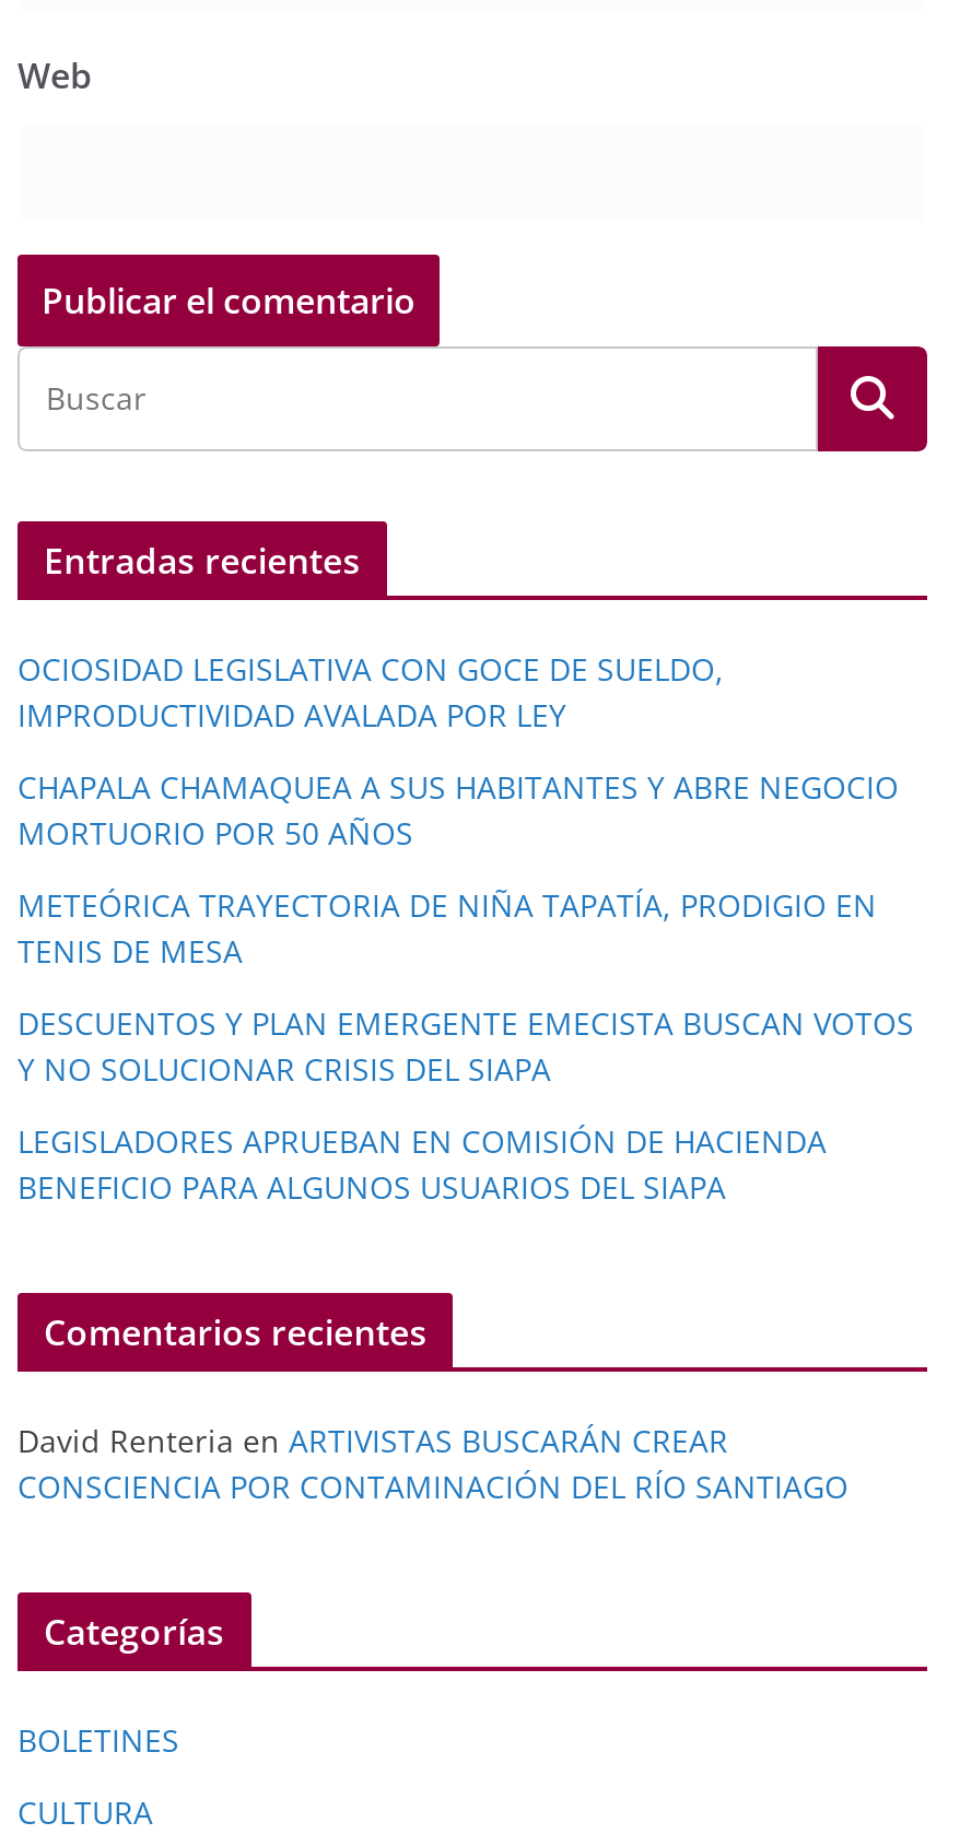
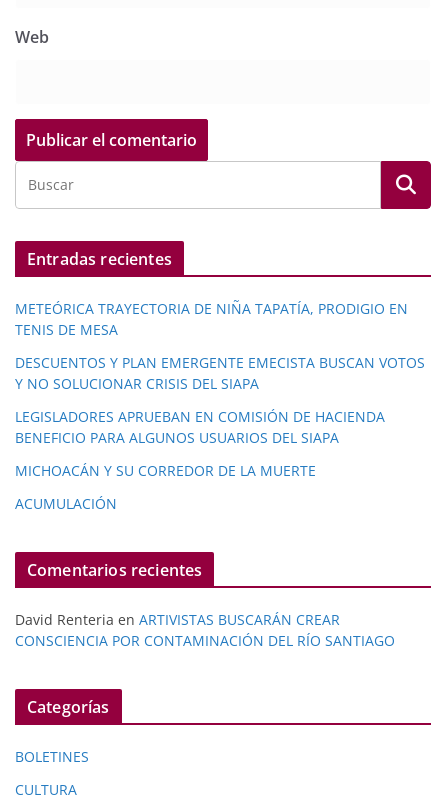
[17,649,899,854] OCIOSIDAD LEGISLATIVA CON GOCE DE SUELDO, | IMPRODUCTIVIDAD AVALADA POR LEY | CHAPALA CHAMAQUEA A SUS HABITANTES Y ABRE NEGOCIO | MORTUORIO POR 50 AÑOS -> none
moved [17,885,914,1208] -> [15,299,425,447]: METEÓRICA TRAYECTORIA DE NIÑA TAPATÍA, PRODIGIO EN | TENIS DE MESA | DESCUENTOS Y PLAN EMERGENTE EMECISTA BUSCAN VOTOS | Y NO SOLUCIONAR CRISIS DEL SIAPA | LEGISLADORES APRUEBAN EN COMISIÓN DE HACIENDA | BENEFICIO PARA ALGUNOS USUARIOS DEL SIAPA
none -> [15,461,316,513] MICHOACÁN Y SU CORREDOR DE LA MUERTE | ACUMULACIÓN

